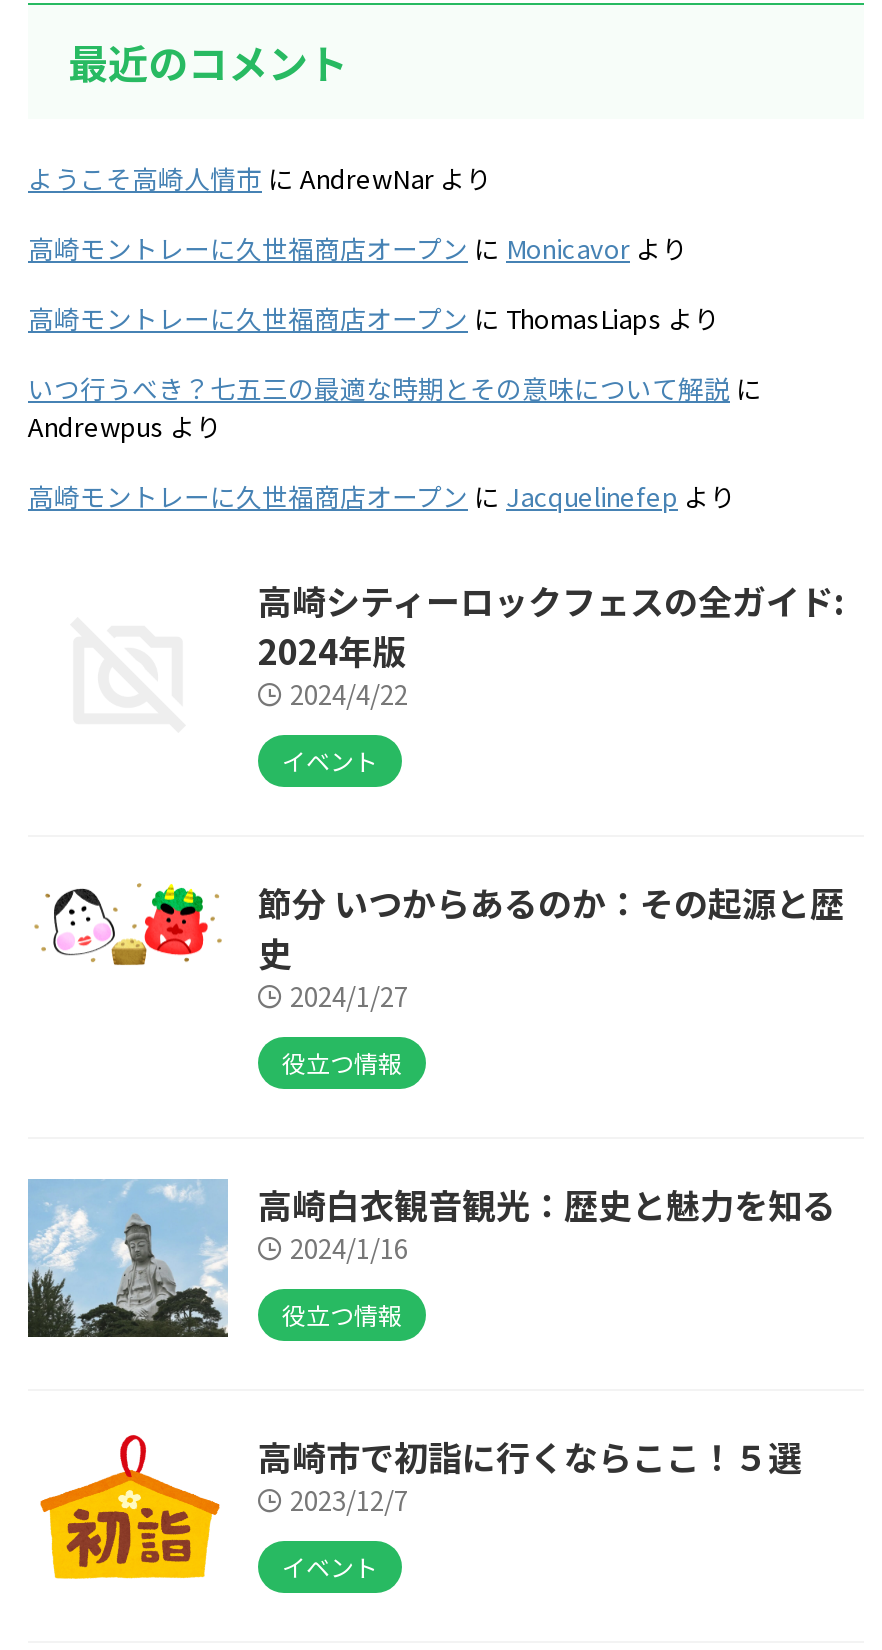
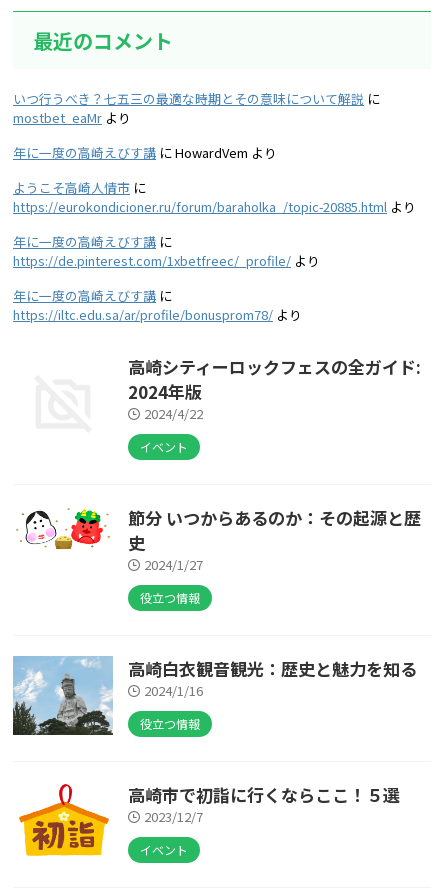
[28,159,720,337] ようこそ高崎人情市にAndrewNarより | 高崎モントレーに久世福商店オープンにMonicavorより | 高崎モントレーに久世福商店オープンにThomasLiapsより -> none
moved [28,369,762,407] -> [13,89,380,108]: いつ行うべき？七五三の最適な時期とその意味について解説に
[28,407,736,515] Andrewpusより | 高崎モントレーに久世福商店オープンにJacquelinefepより -> [13,108,416,324] mostbet_eaMrより | 年に一度の高崎えびす講にHowardVemより | ようこそ高崎人情市に | https://eurokondicioner.ru/forum/baraholka_/topic-20885.htmlより | 年に一度の高崎えびす講に | https://de.pinterest.com/1xbetfreec/_profile/より | 年に一度の高崎えびす講に | https://iltc.edu.sa/ar/profile/bonusprom78/より

